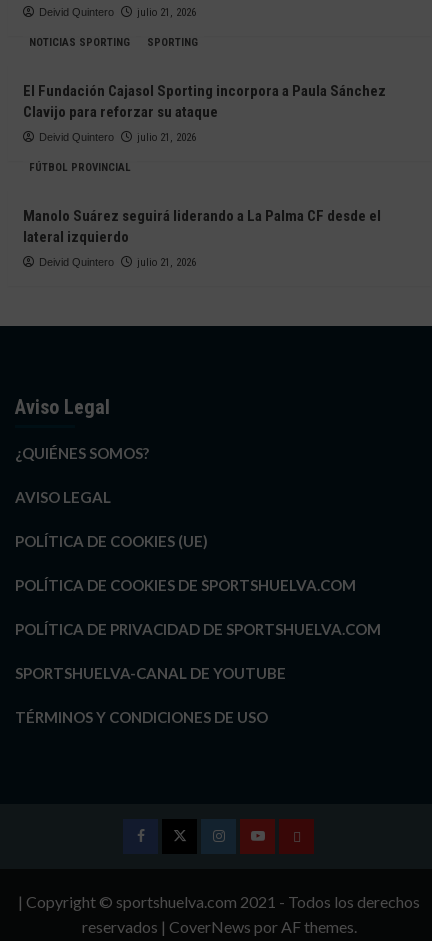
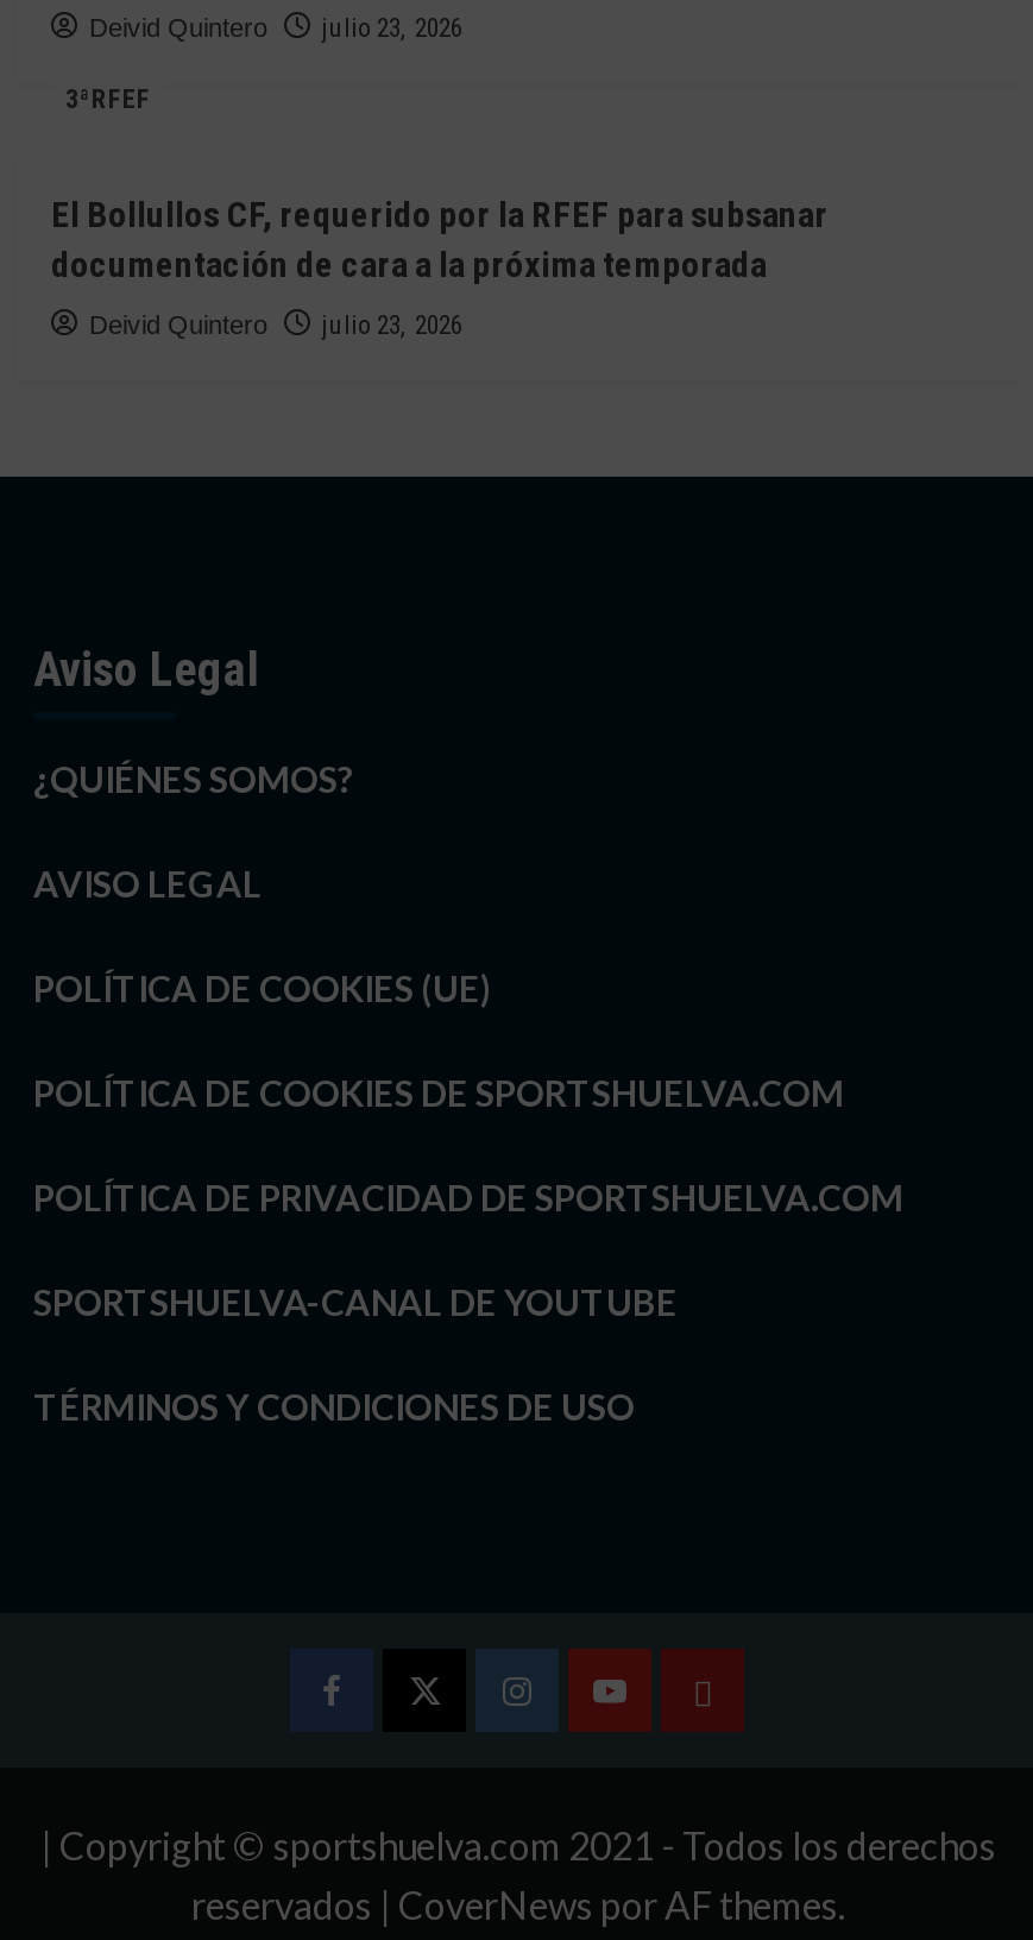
[38,6,195,19] Deivid Quintero julio 21, 2026 -> [89,14,462,45] Deivid Quintero julio 23, 2026
[28,36,197,49] NOTICIAS SPORTING | SPORTING -> [65,85,151,116] 3ªRFEF
[22,82,385,121] El Fundación Cajasol Sporting incorpora a Paula Sánchez | Clavijo para reforzar su ataque -> [51,194,829,287] El Bollullos CF, requerido por la RFEF para subsanar | documentación de cara a la próxima temporada
[22,131,380,269] julio 21, 2026 | FÚTBOL PROVINCIAL | Manolo Suárez seguirá liderando a La Palma CF desde el | lateral izquierdo | Deivid Quintero | julio 21, 2026 -> [322,311,462,342] julio 23, 2026

